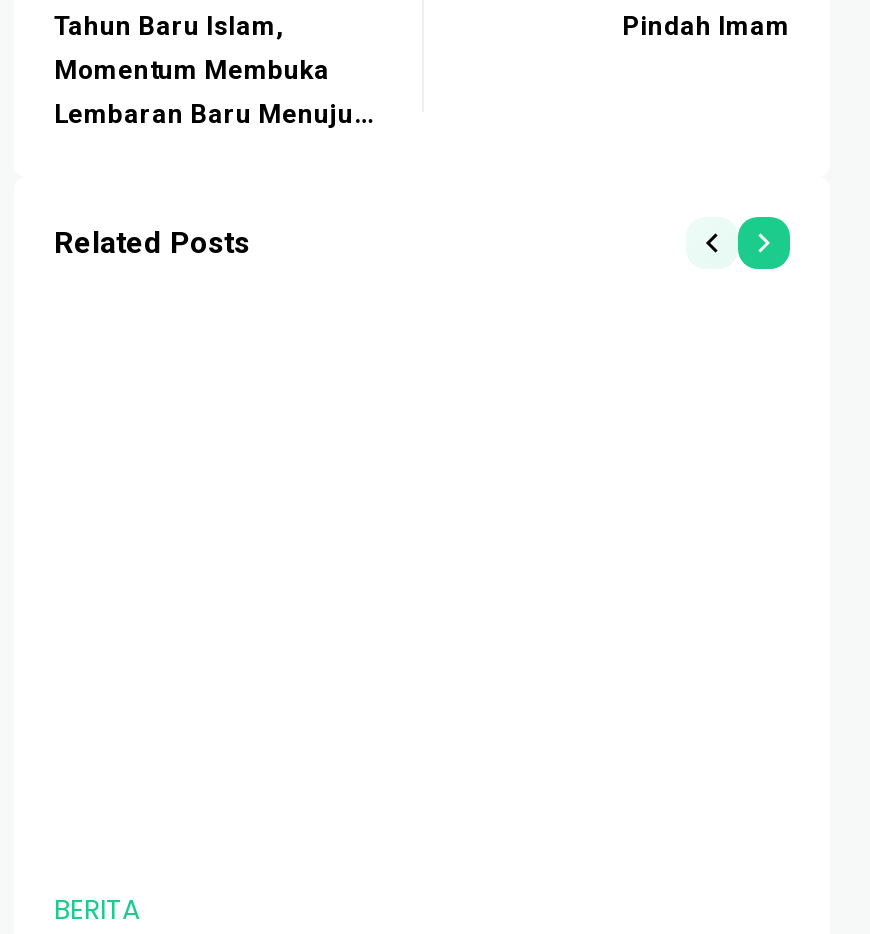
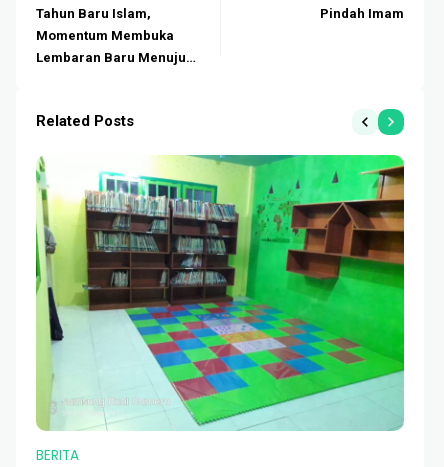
none -> [35,154,405,432] [image]

